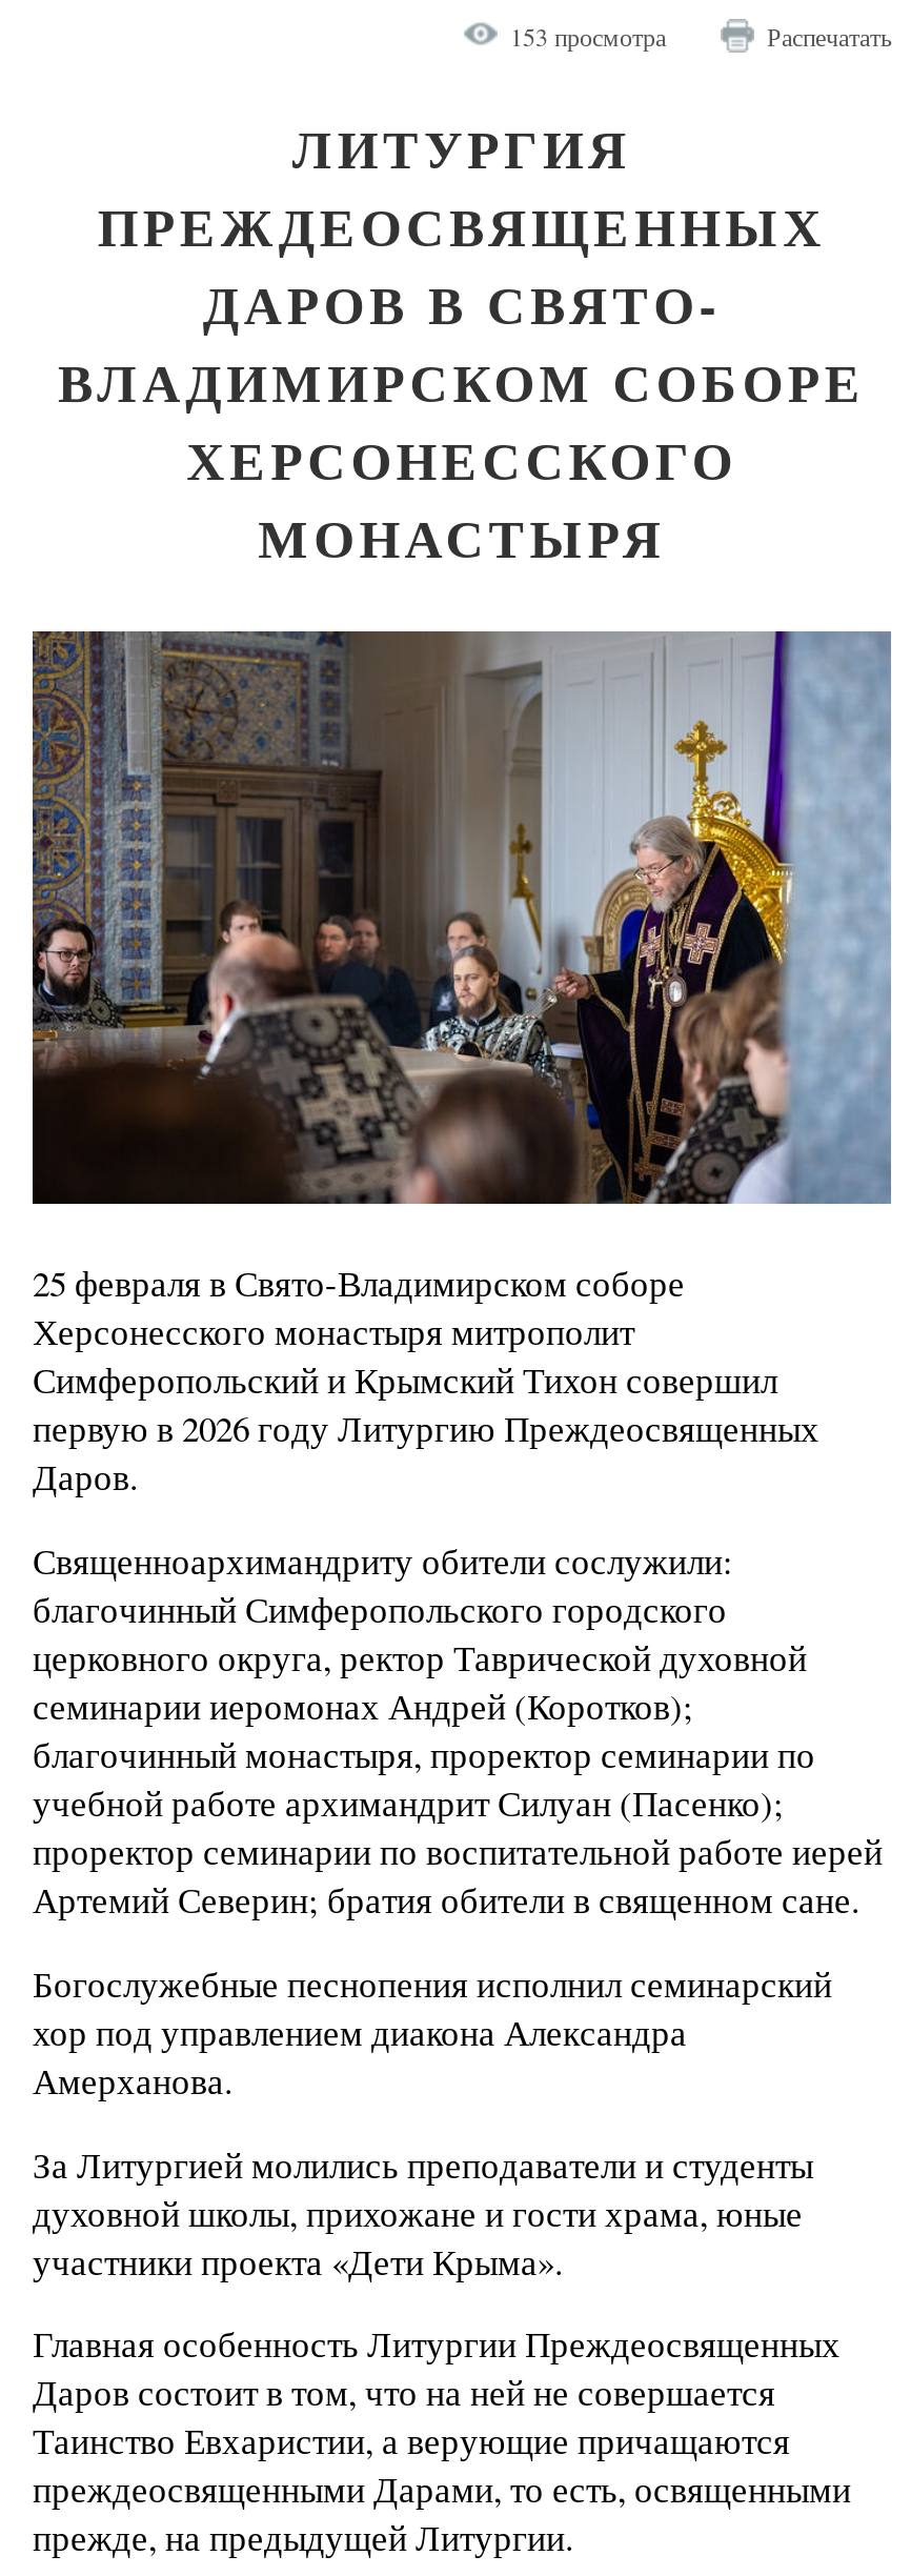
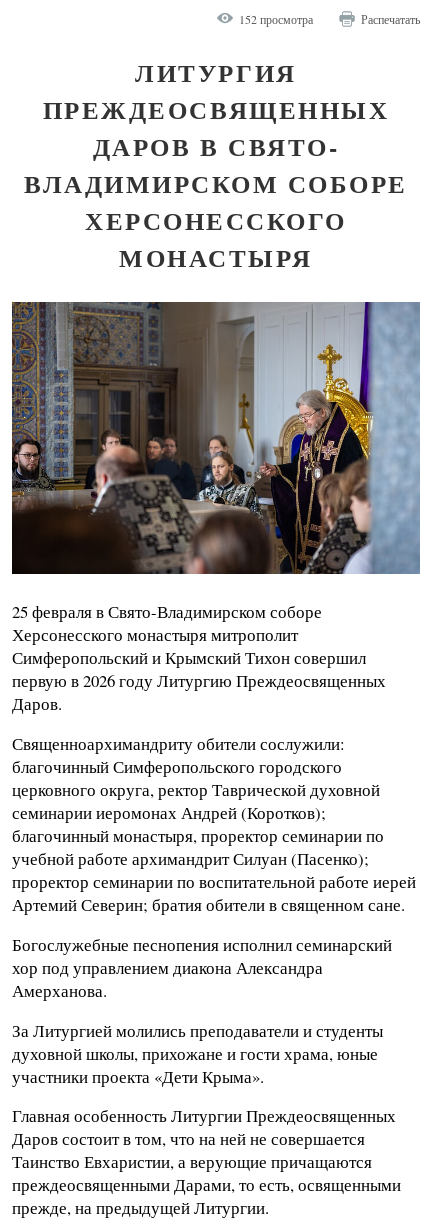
[510,19,666,53] 153 просмотра -> [239,11,313,27] 152 просмотра

